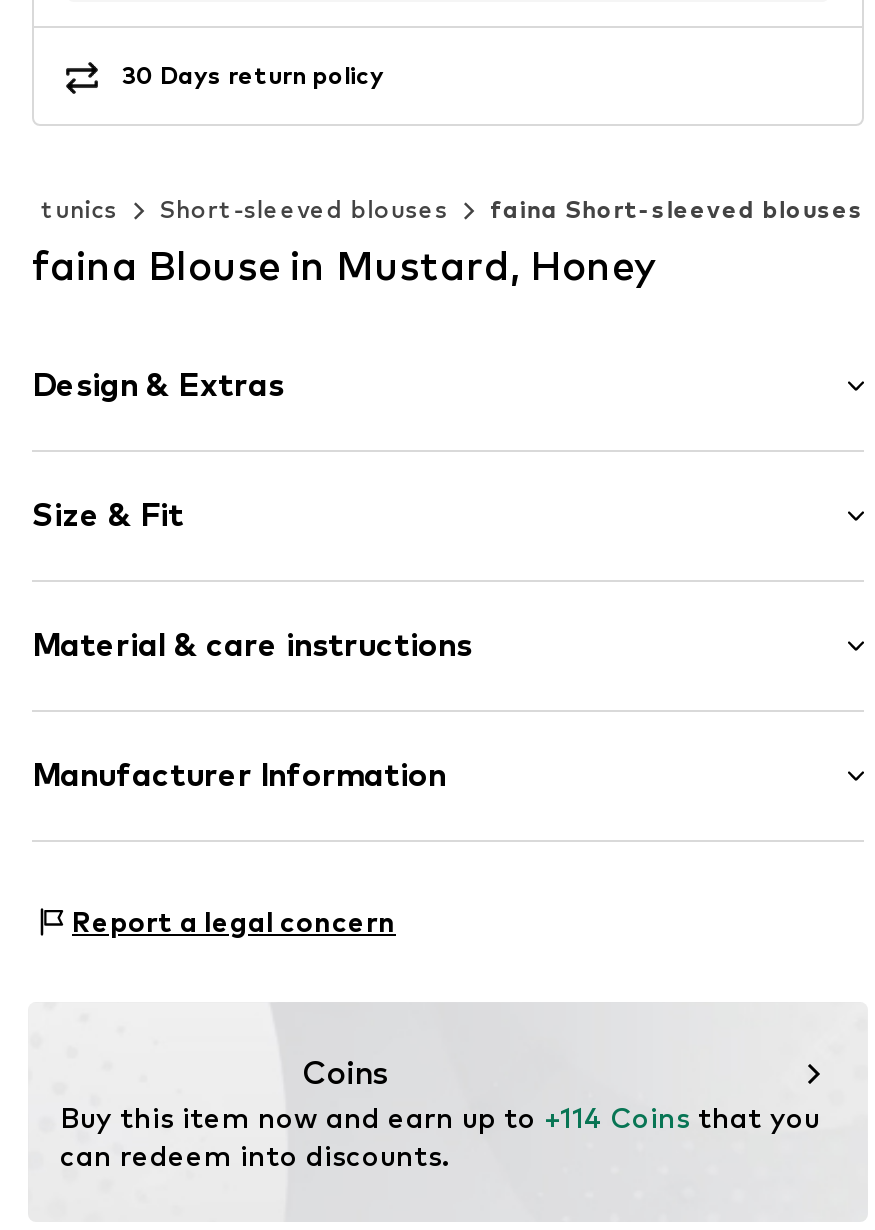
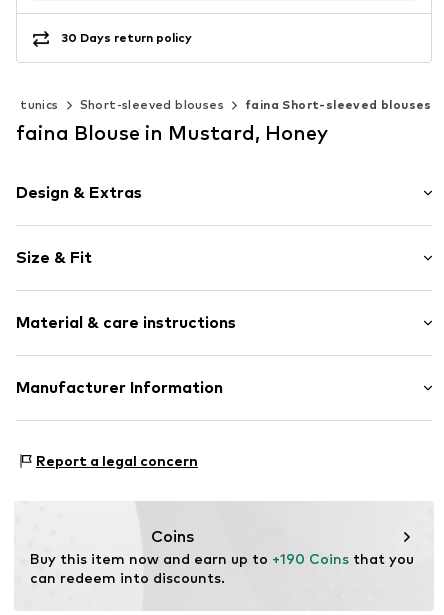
[60,1099,820,1133] Buy this item now and earn up to +114 Coins that you -> [30,550,414,567] Buy this item now and earn up to +190 Coins that you

